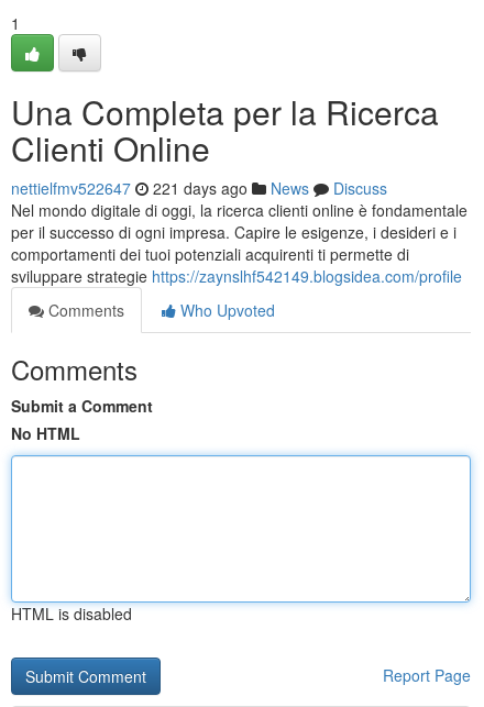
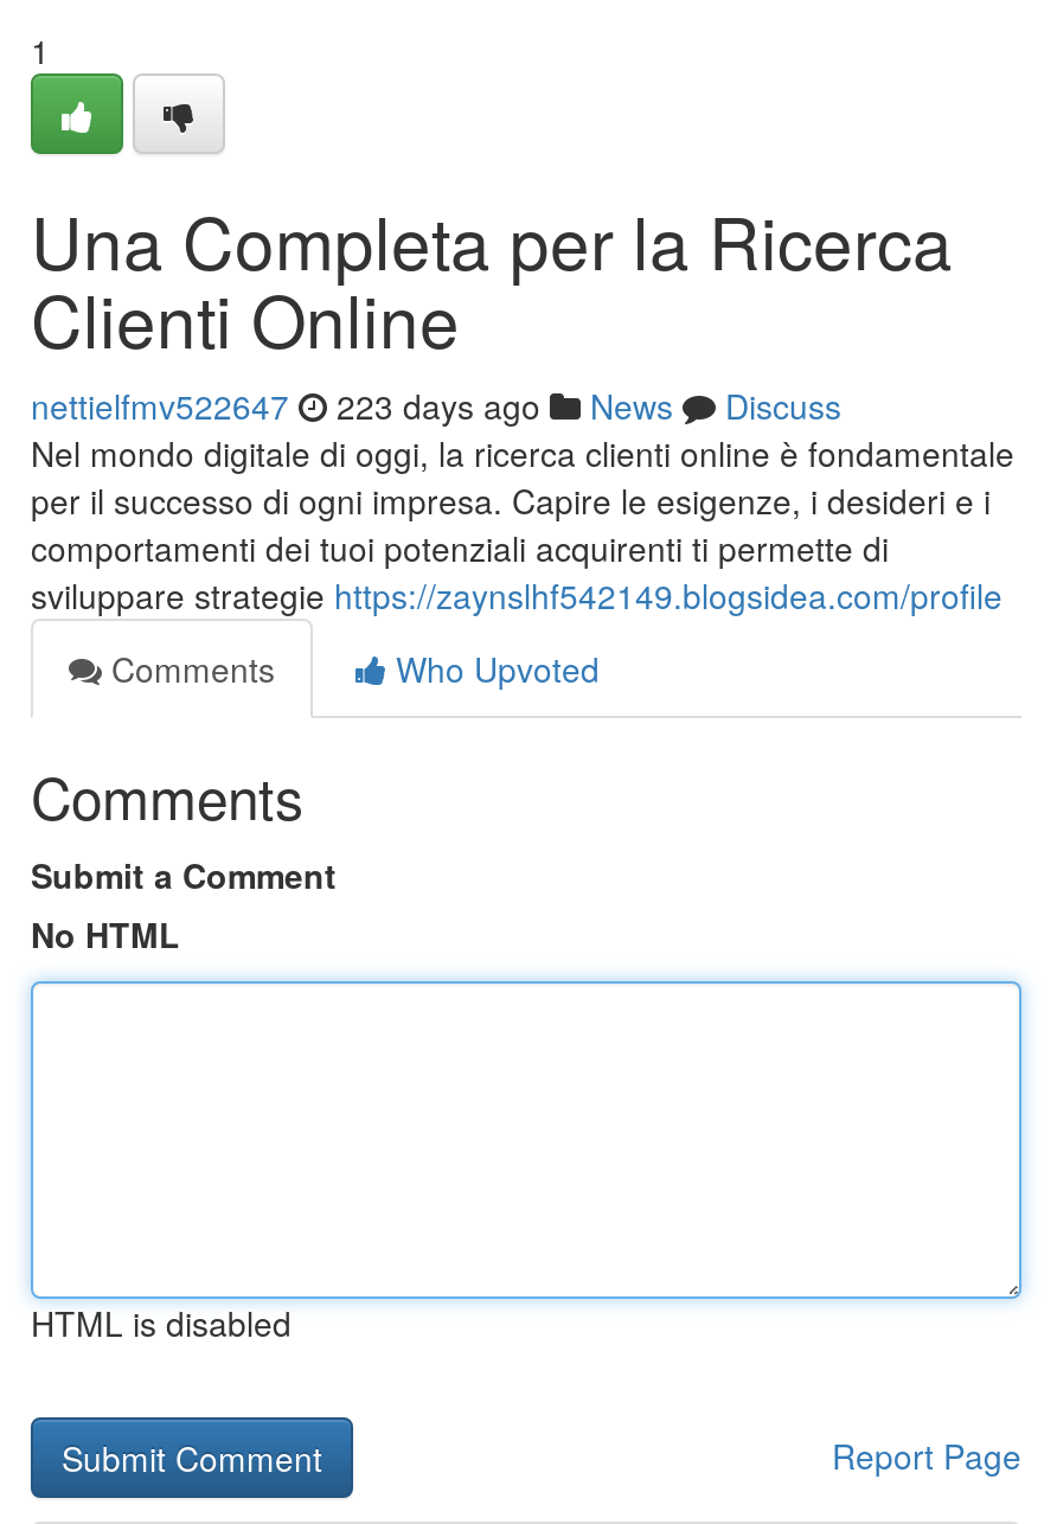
[11,177,387,199] nettielfmv522647 221 days ago News Discuss -> [31,382,841,429] nettielfmv522647 223 days ago News Discuss

